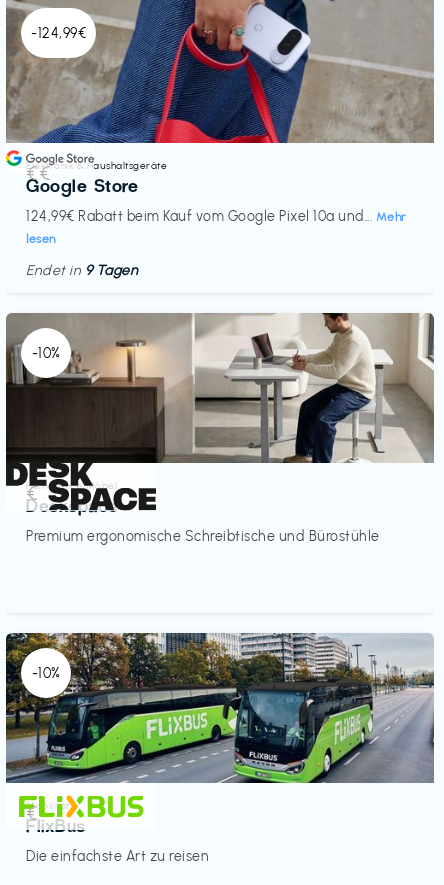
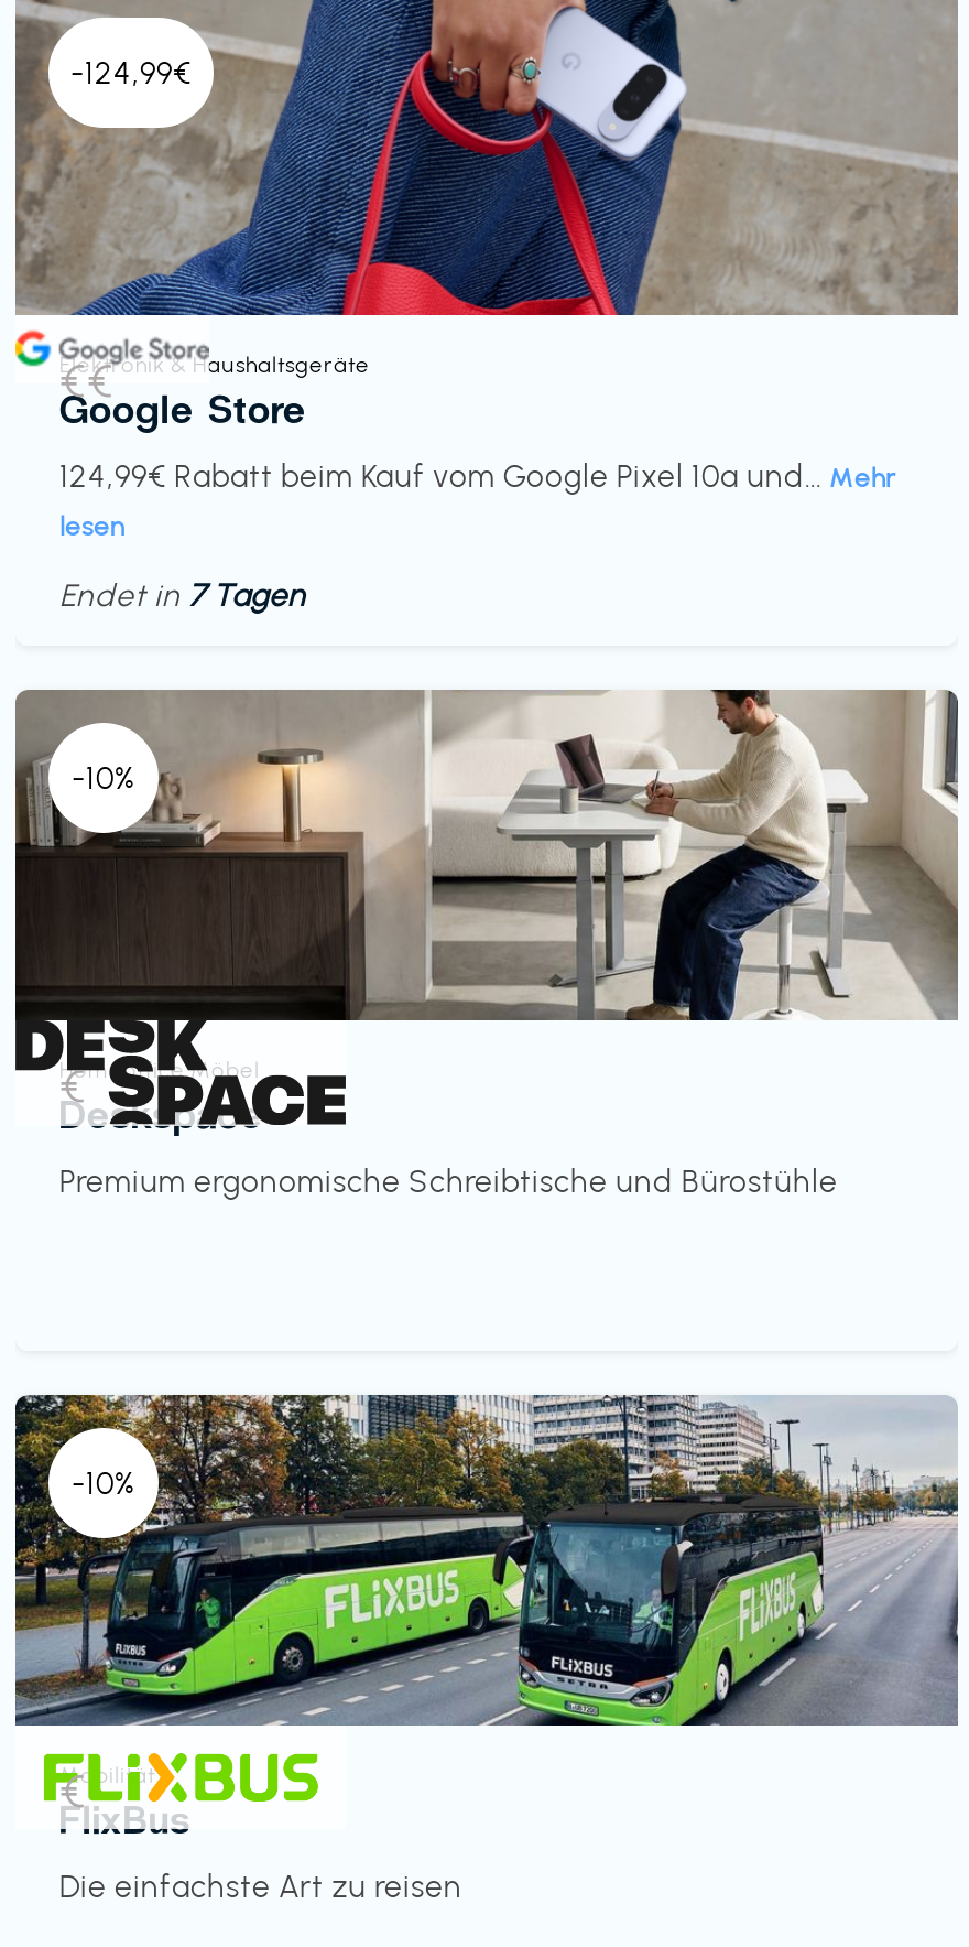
[26,262,138,279] Endet in 9 Tagen -> [59,577,306,615] Endet in 7 Tagen

